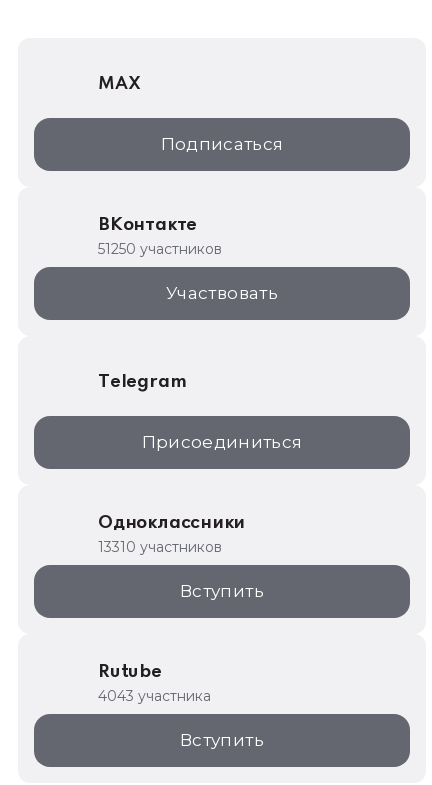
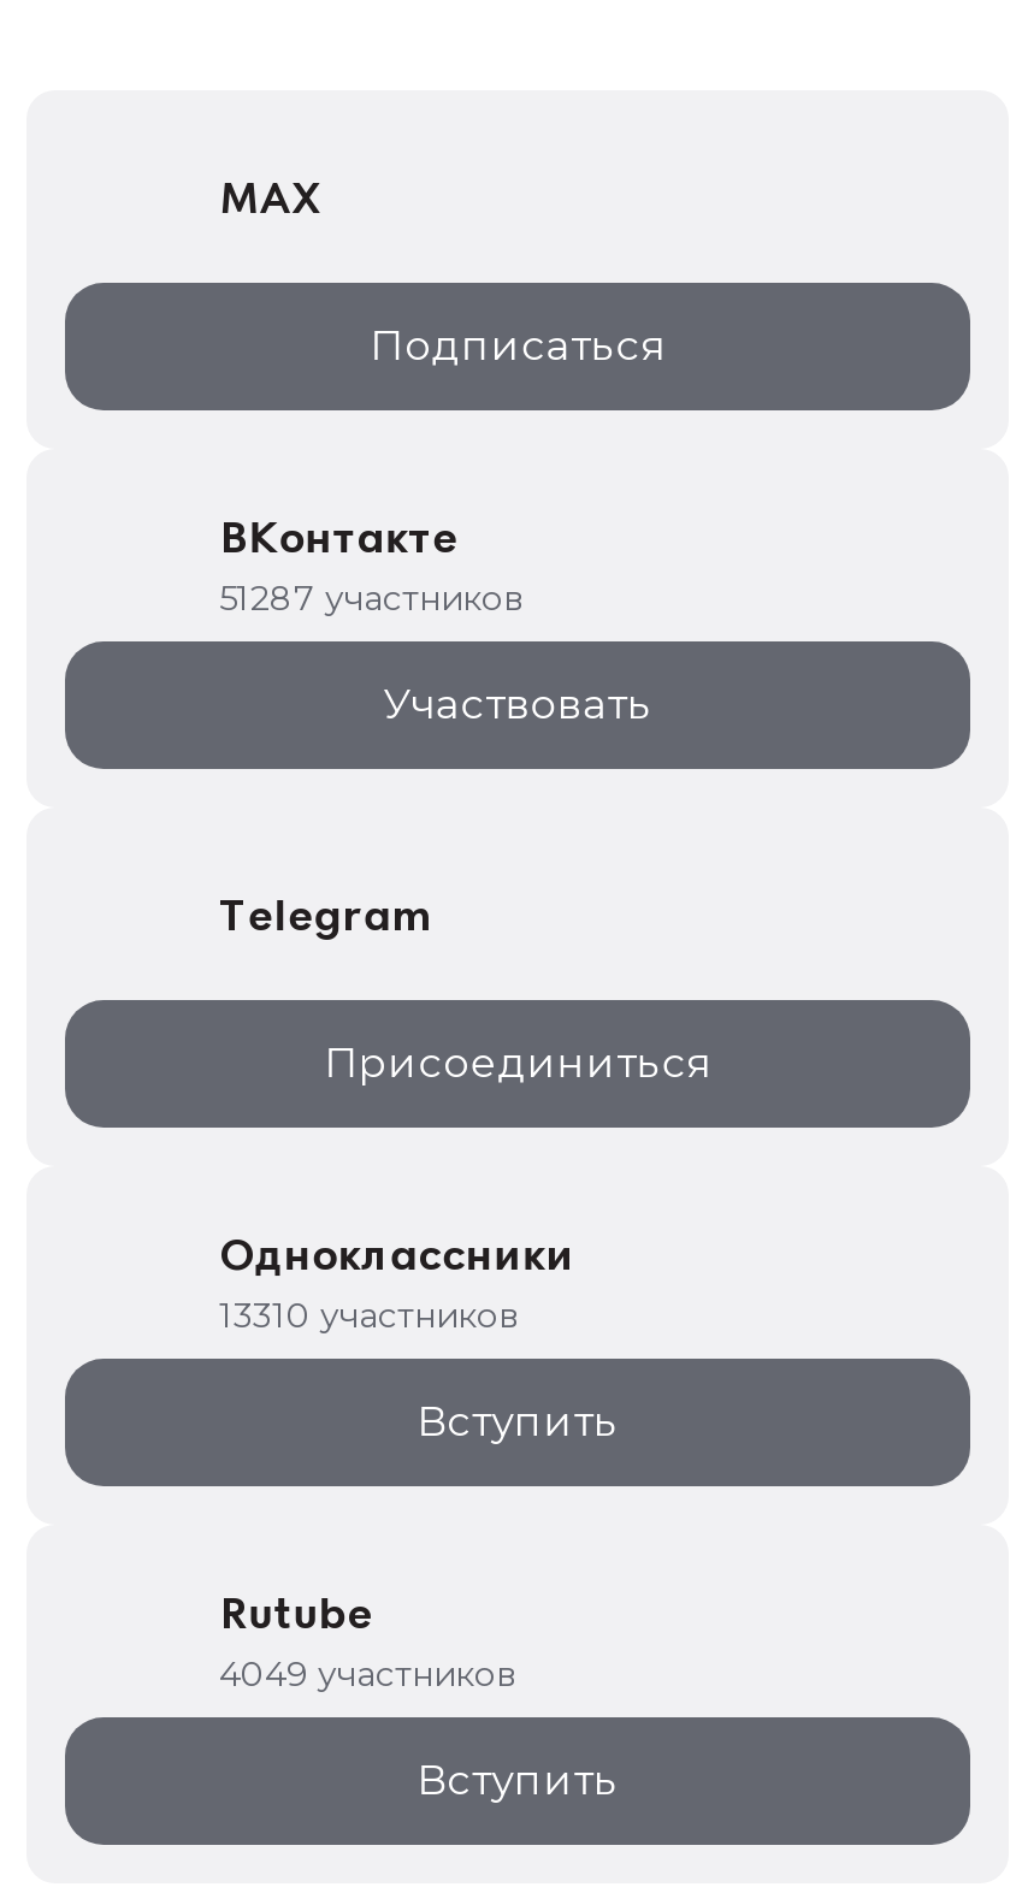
[98,240,222,258] 51250 участников -> [219,576,522,620] 51287 участников
[98,687,211,705] 4043 участника -> [219,1652,515,1696] 4049 участников

